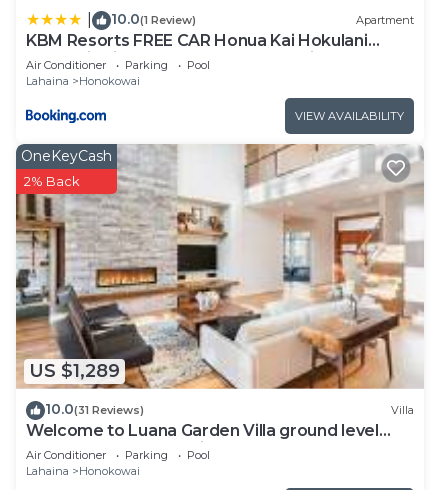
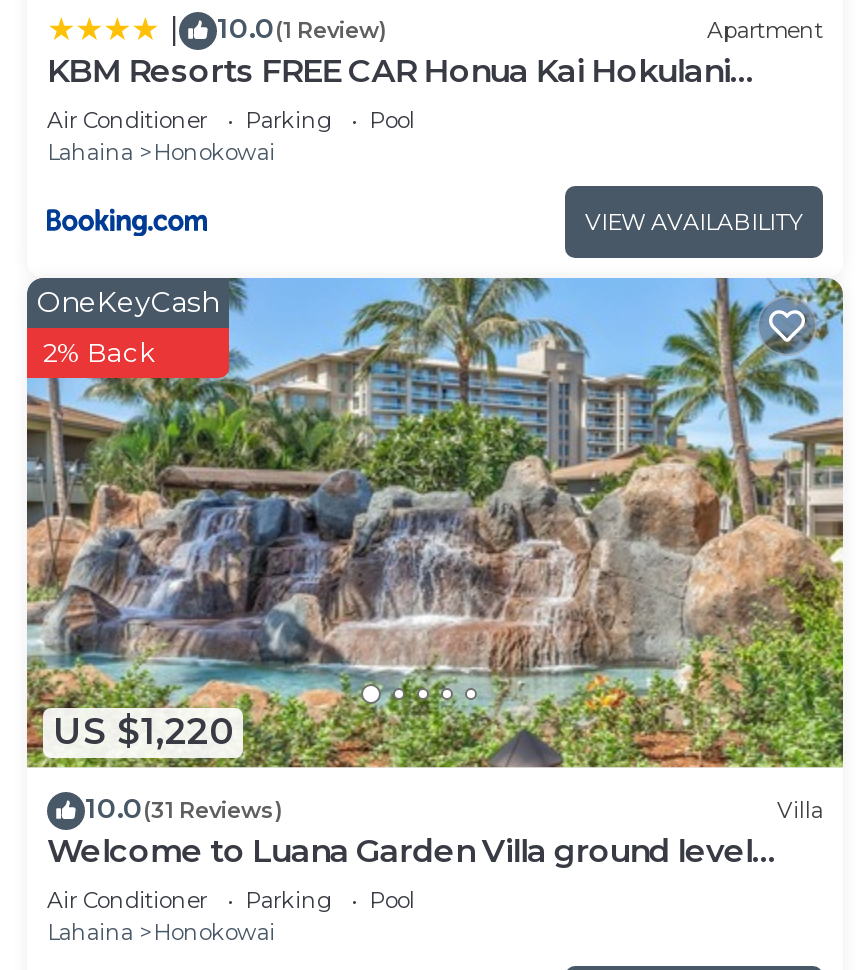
[15,143,425,390] [image] | US $1,289 -> [25,276,845,770] [image] | US $1,220

